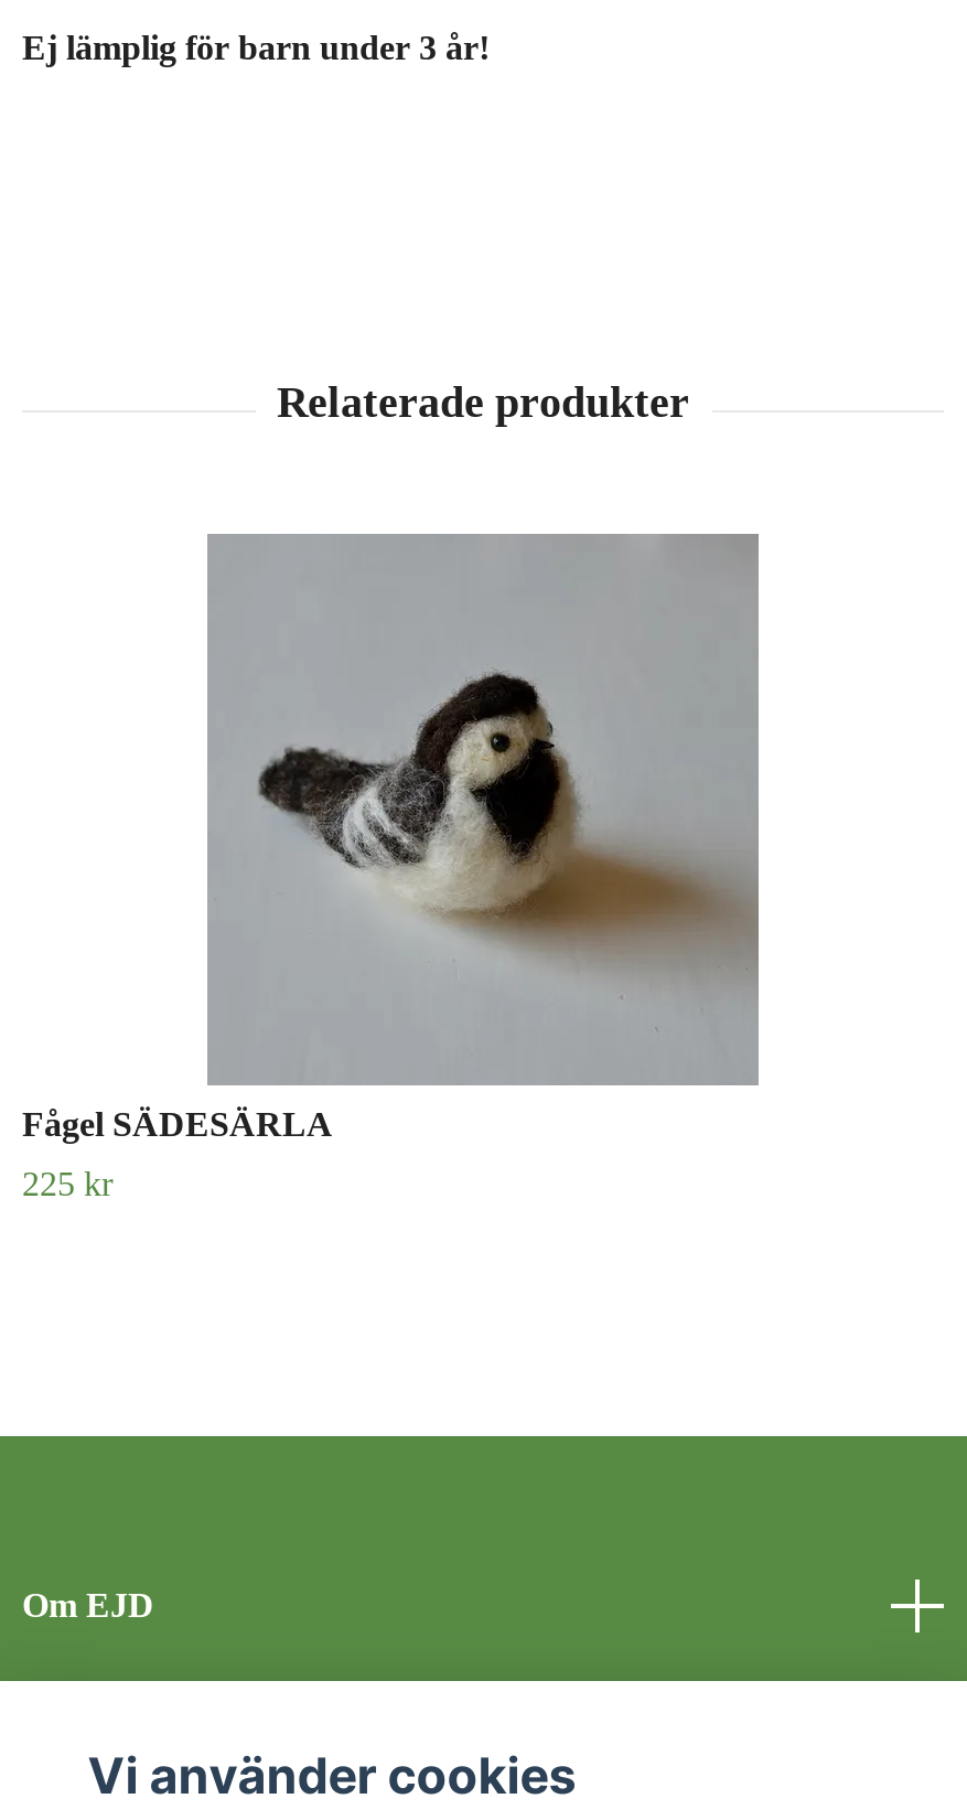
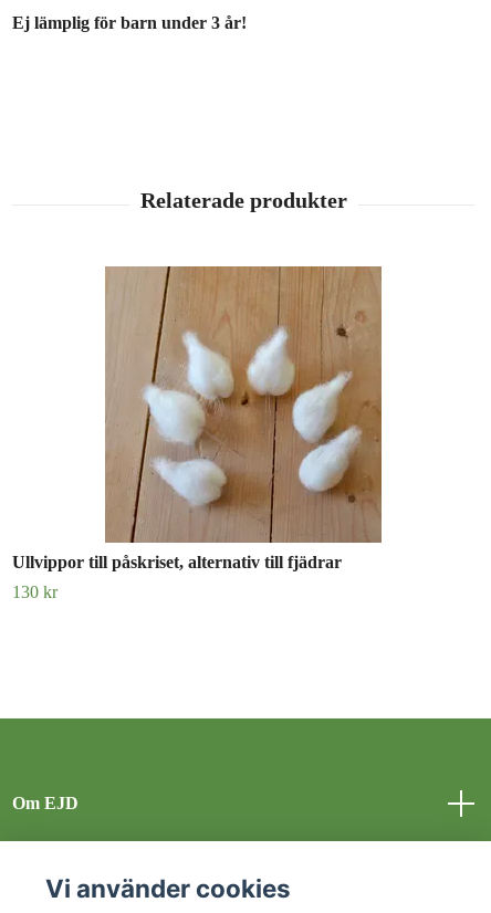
[22,534,759,1143] [image] | Fågel SÄDESÄRLA -> [12,265,383,571] [image] | Ullvippor till påskriset, alternativ till fjädrar
[22,1165,112,1202] 225 kr -> [12,583,58,601] 130 kr

